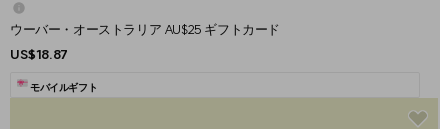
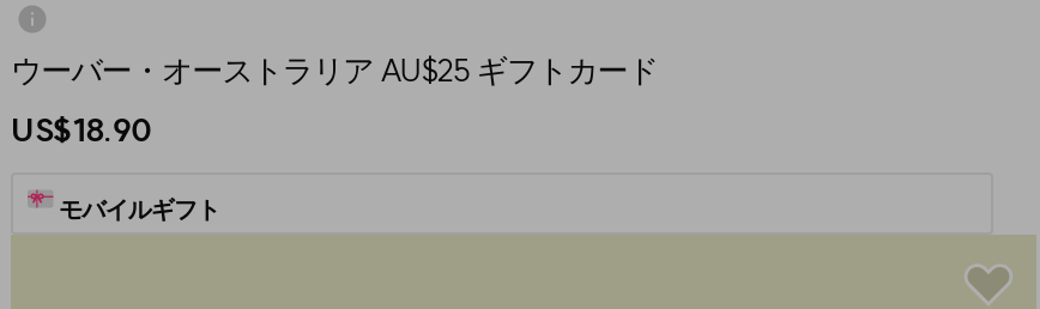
[10,46,67,62] US$18.87 -> [11,110,152,149] US$18.90

